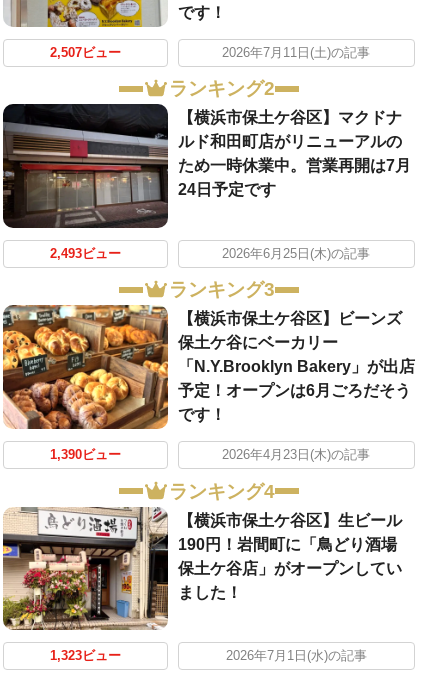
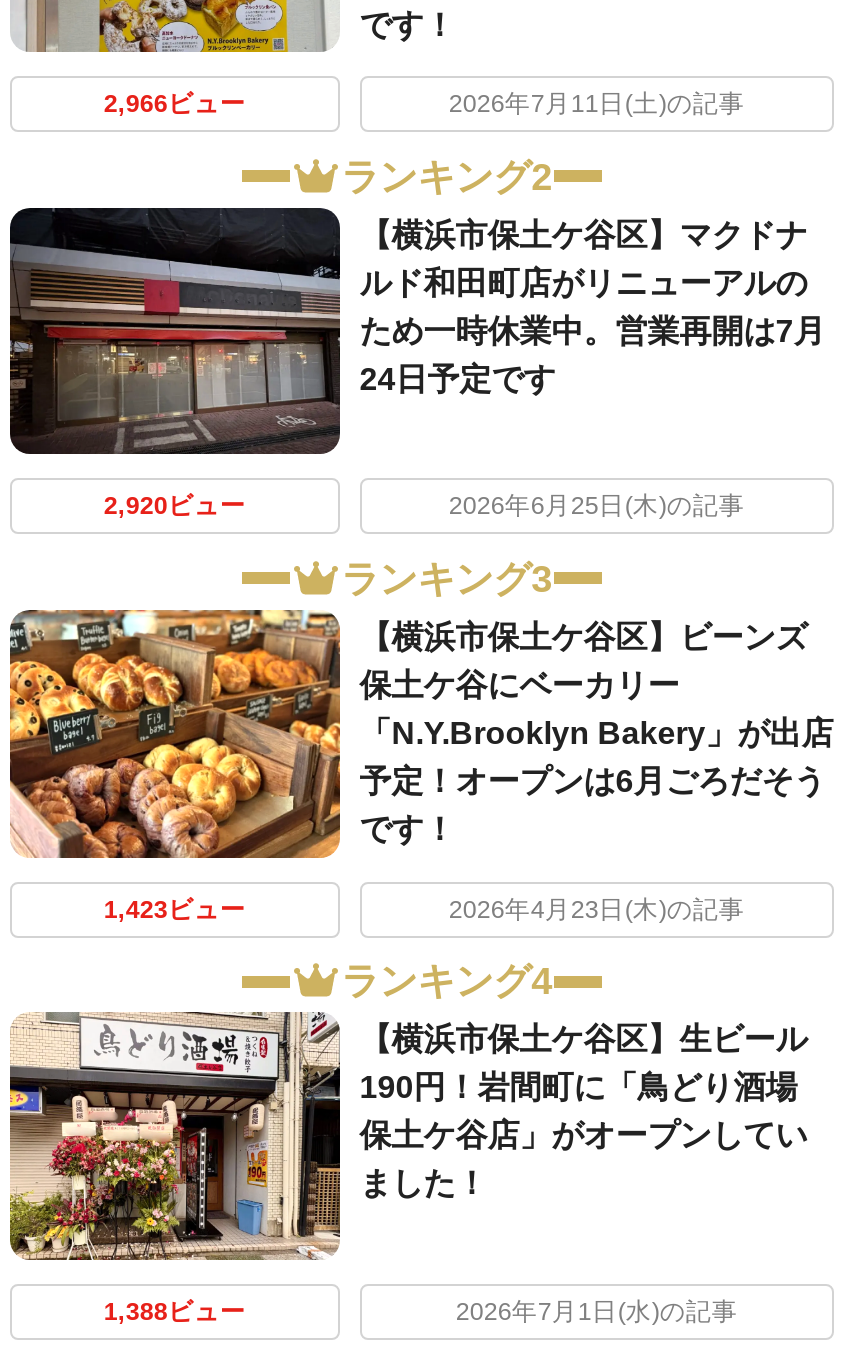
[50,46,121,60] 2,507ビュー -> [104,91,246,119] 2,966ビュー
[50,247,121,261] 2,493ビュー -> [104,493,246,521] 2,920ビュー
[50,448,121,462] 1,390ビュー -> [104,895,246,923] 1,423ビュー
[50,649,121,663] 1,323ビュー -> [104,1298,246,1326] 1,388ビュー

